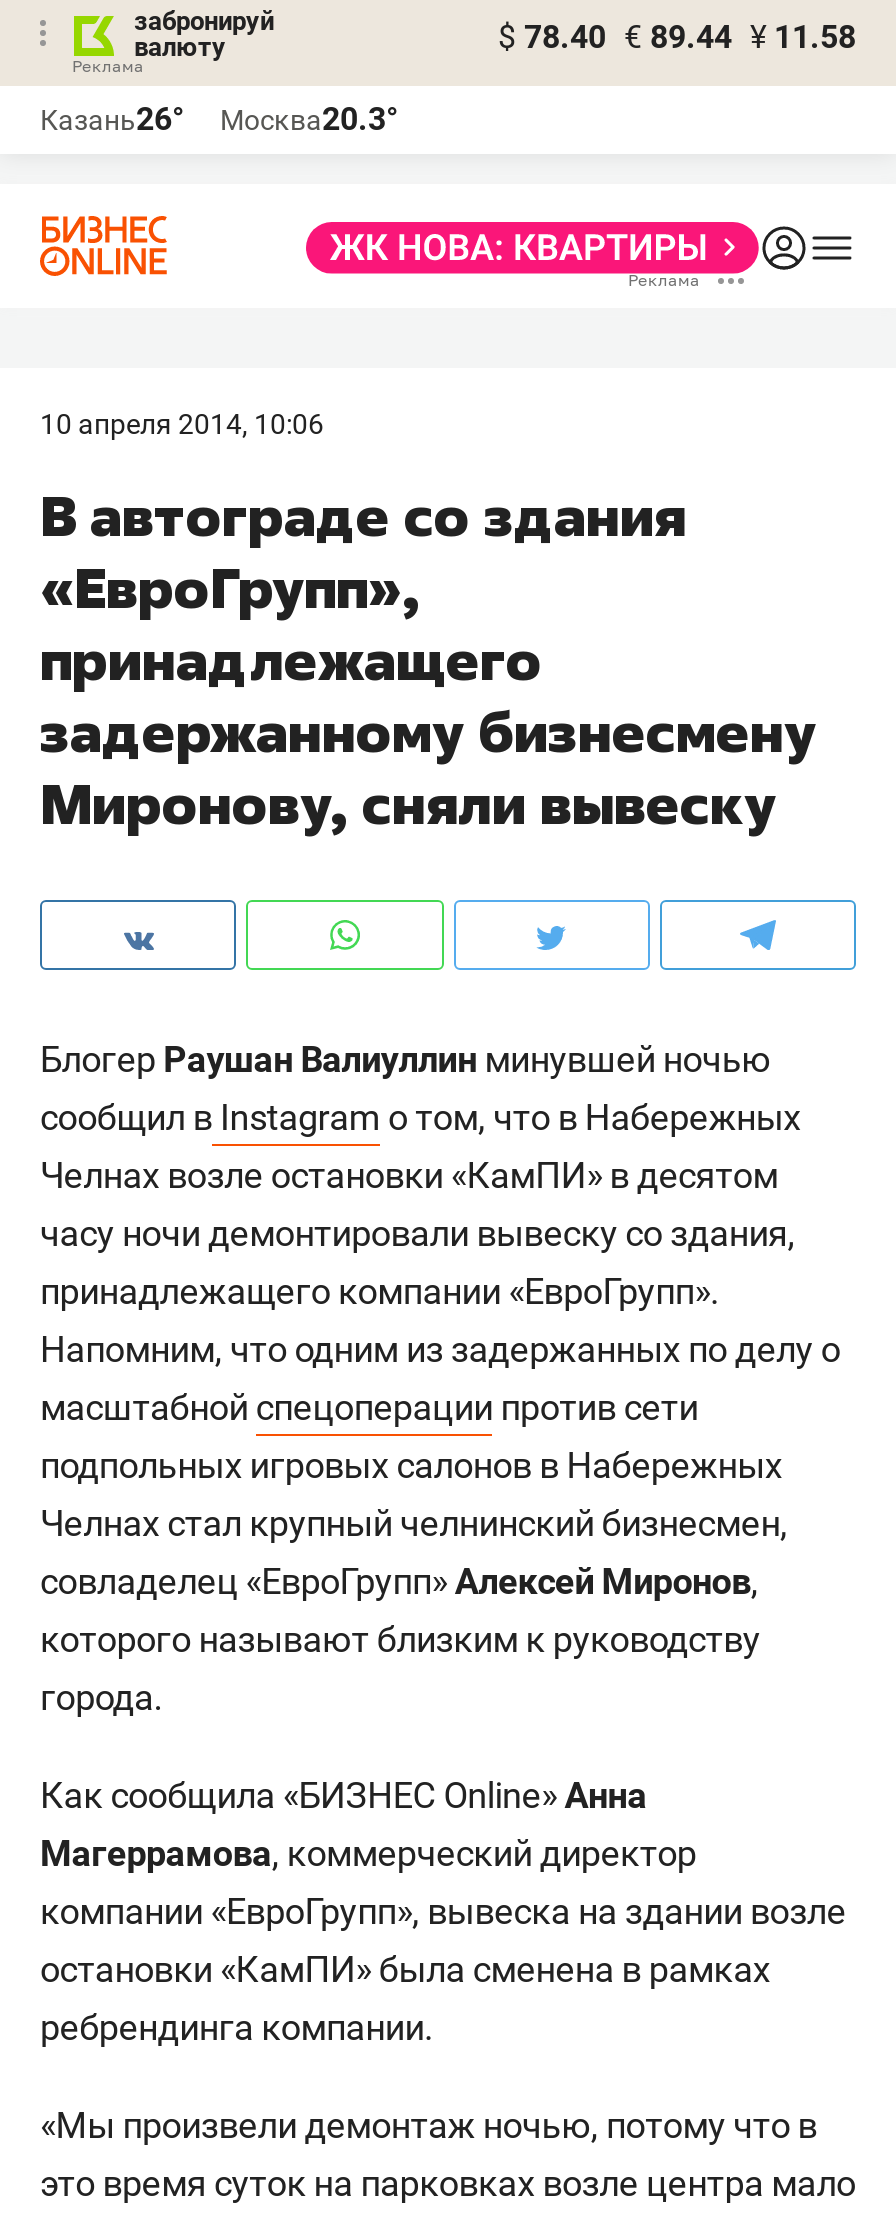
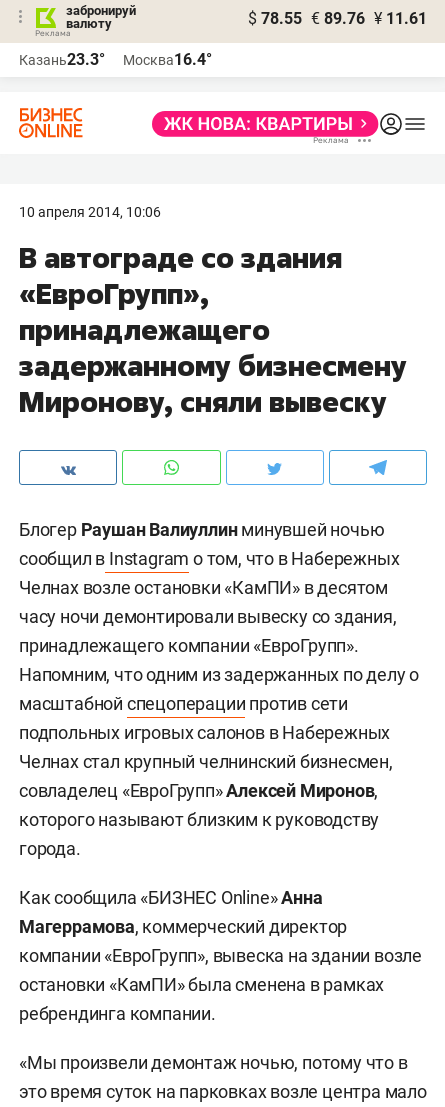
[498,18,856,56] $ 78.40 € 89.44 ¥ 11.58 -> [248,9,427,28] $ 78.55 € 89.76 ¥ 11.61
[40,100,184,138] Казань26° -> [19,50,105,69] Казань23.3°
[220,100,398,138] Москва20.3° -> [123,50,212,69] Москва16.4°

